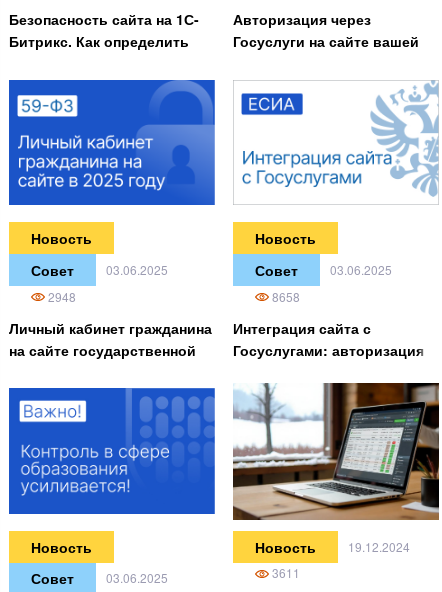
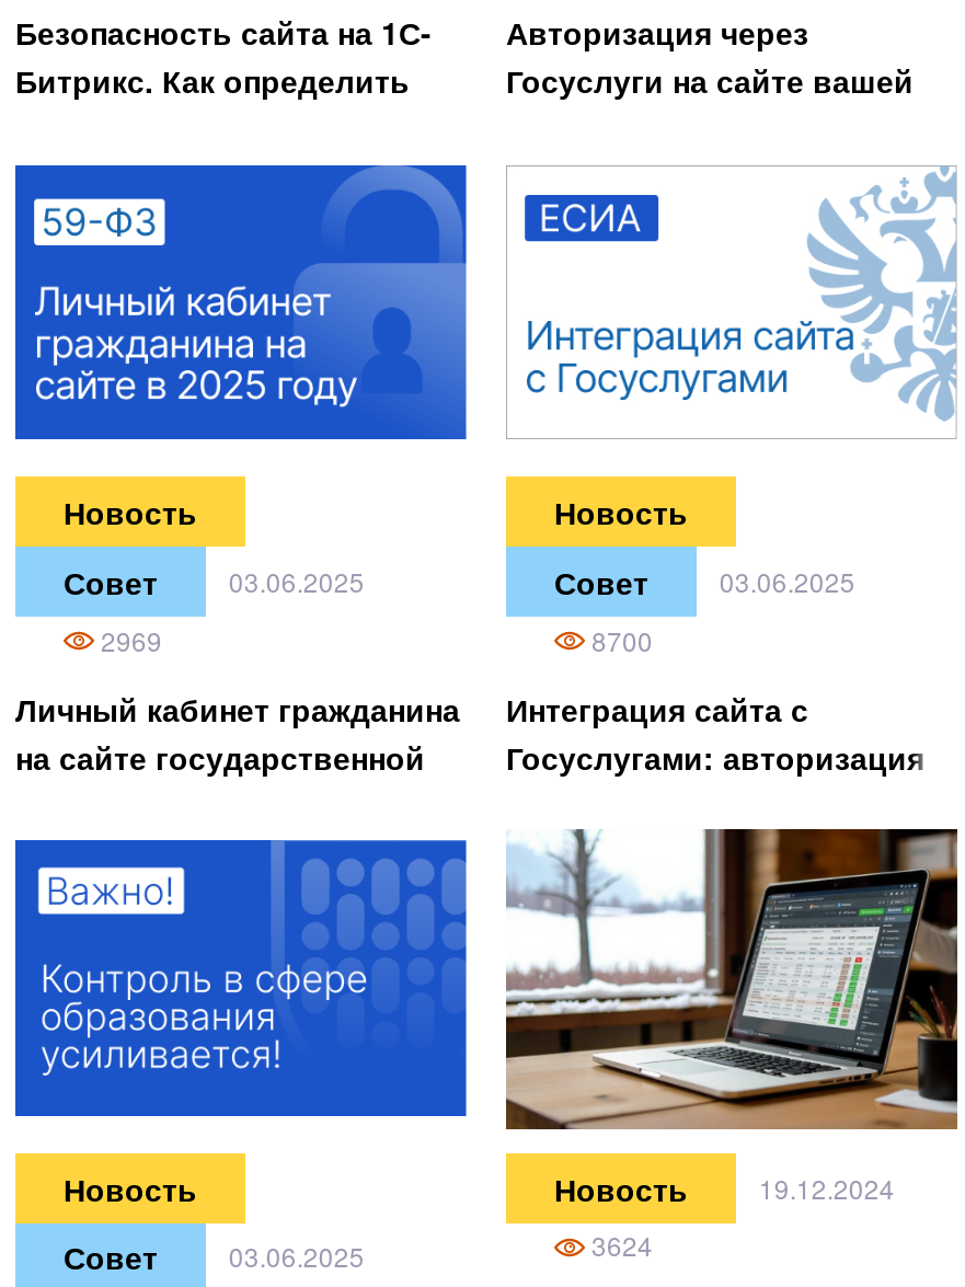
[45,288,76,305] 2948 -> [94,621,162,658] 2969
[269,288,300,305] 8658 -> [585,621,653,658] 8700
[269,564,300,581] 3611 -> [585,1227,653,1264] 3624

